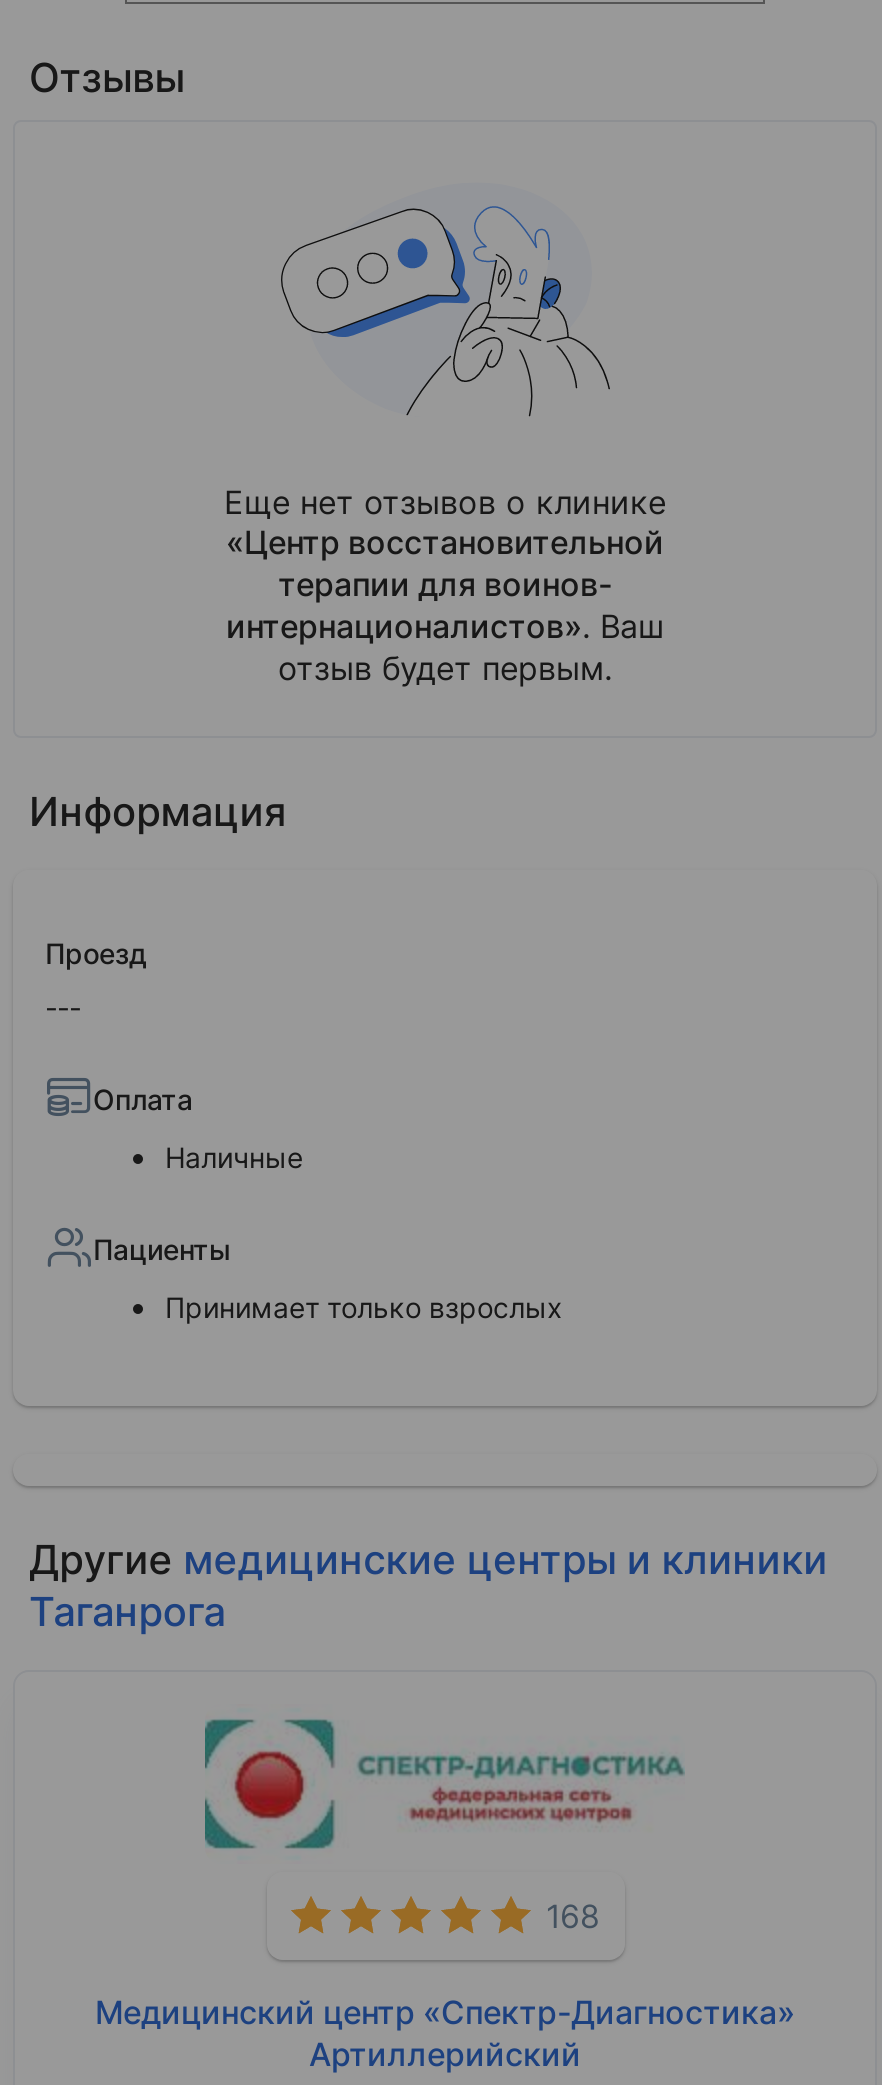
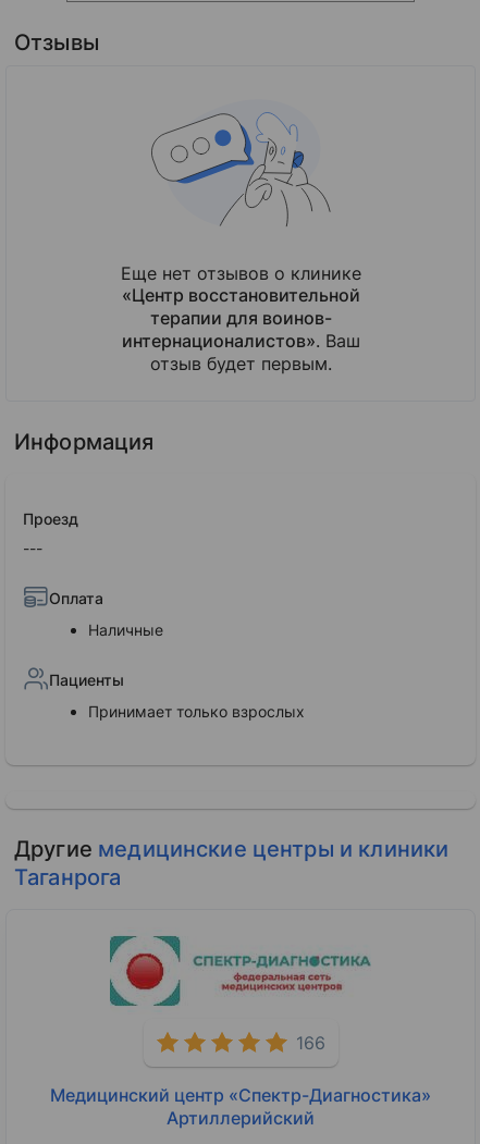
[546,1896,600,1936] 168 -> [296,1032,325,1054] 166

